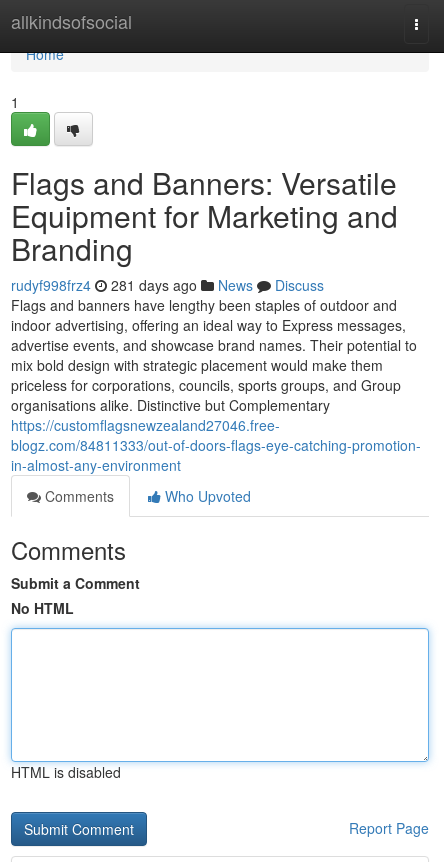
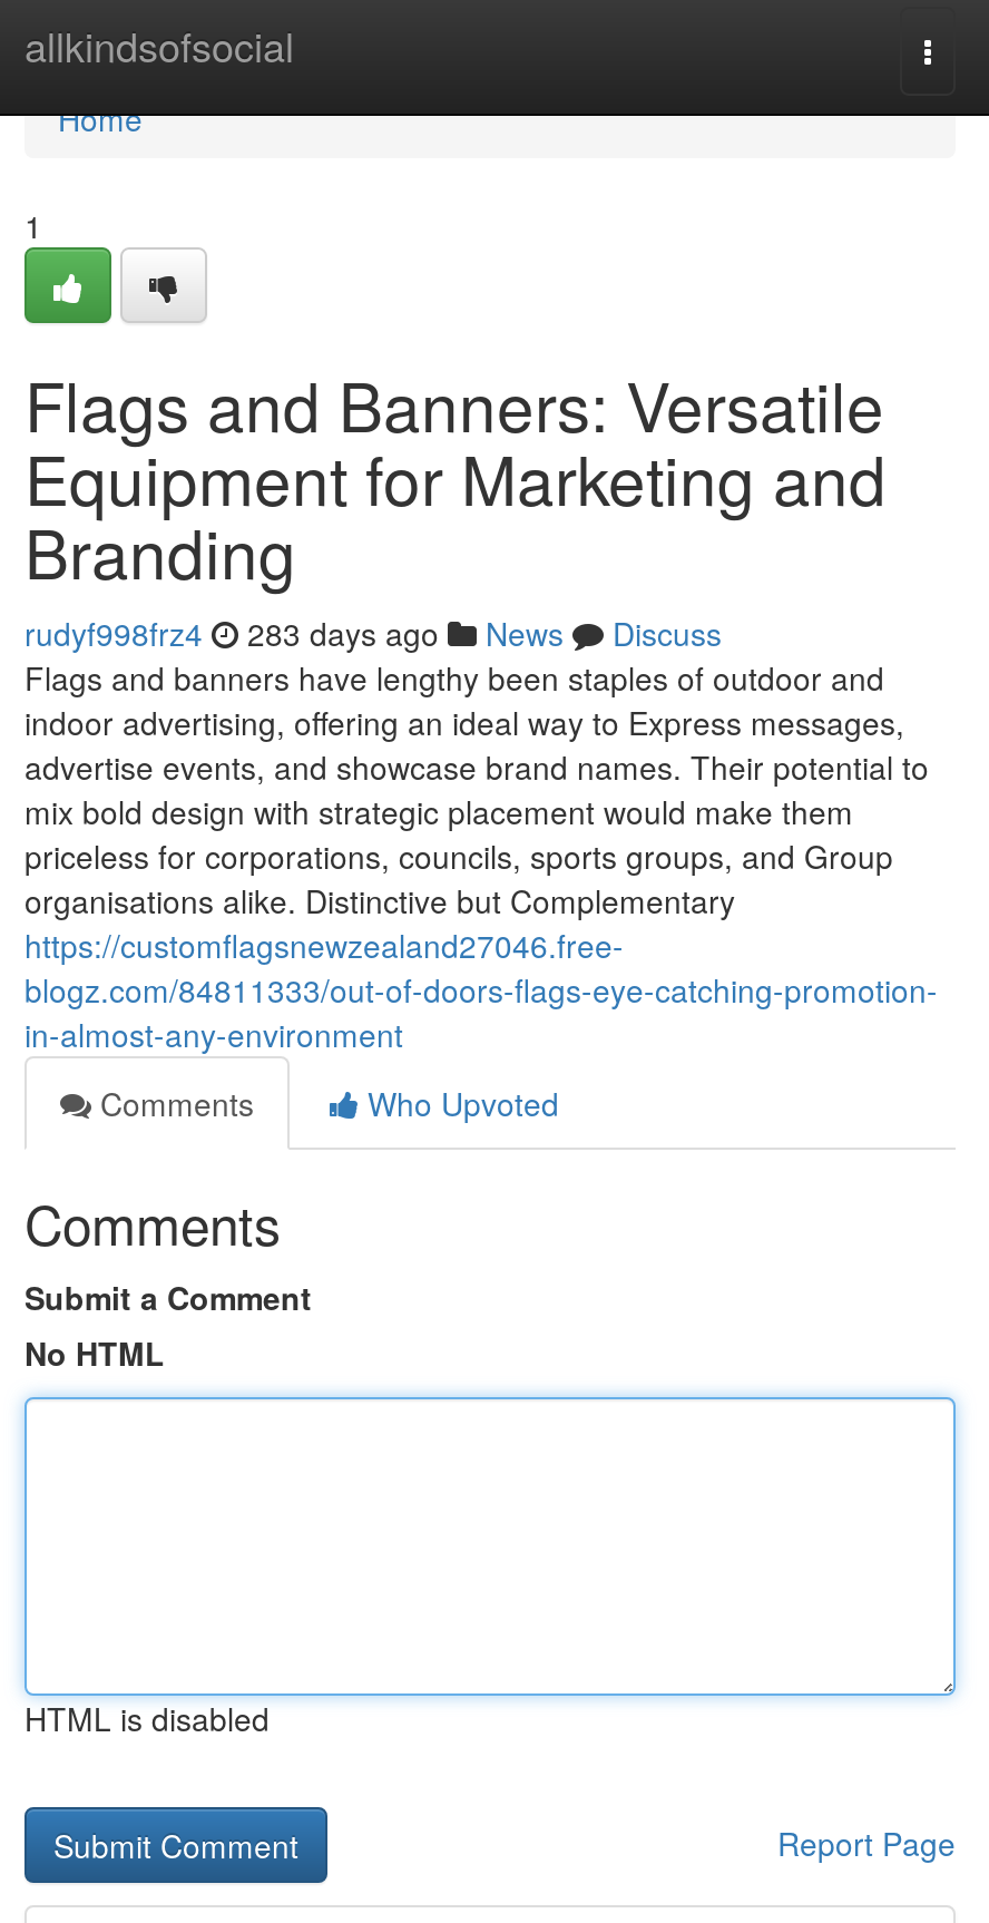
[11,275,324,295] rudyf998frz4 281 days ago News Discuss -> [25,611,722,655] rudyf998frz4 283 days ago News Discuss

